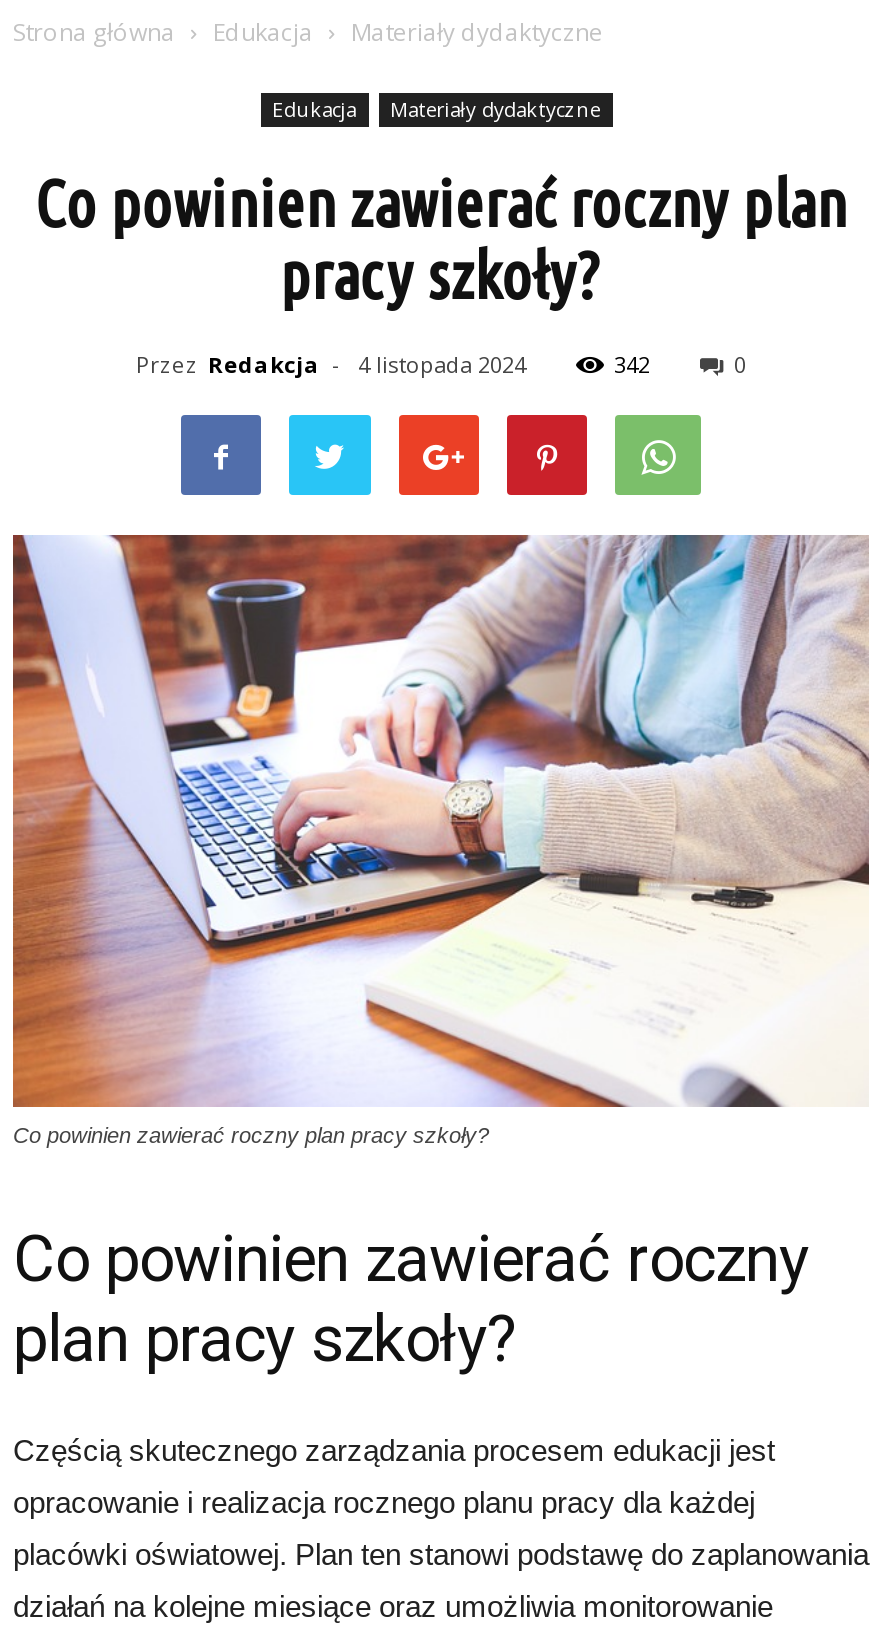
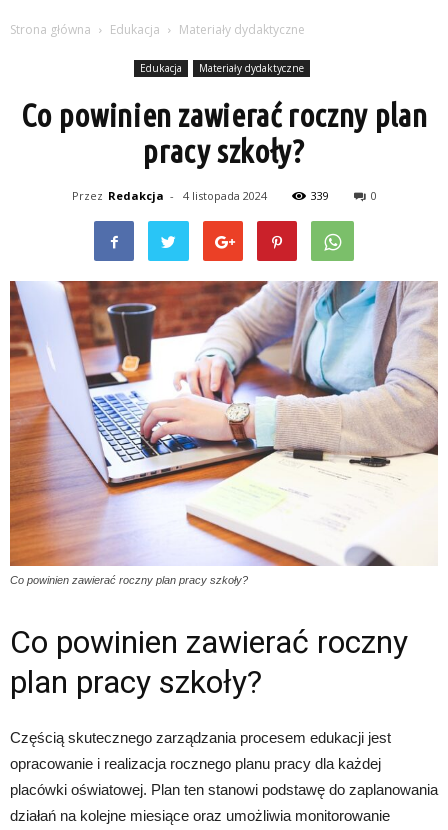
[614,349,650,379] 342 -> [310,188,328,203] 339

